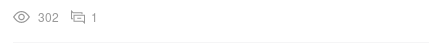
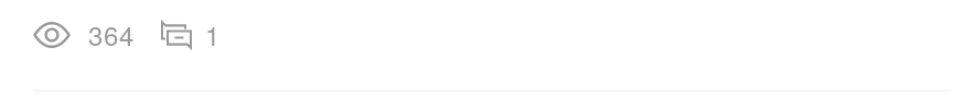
[38,8,98,25] 302 1 -> [88,15,221,52] 364 1

